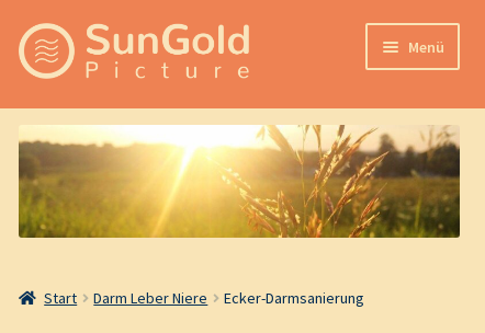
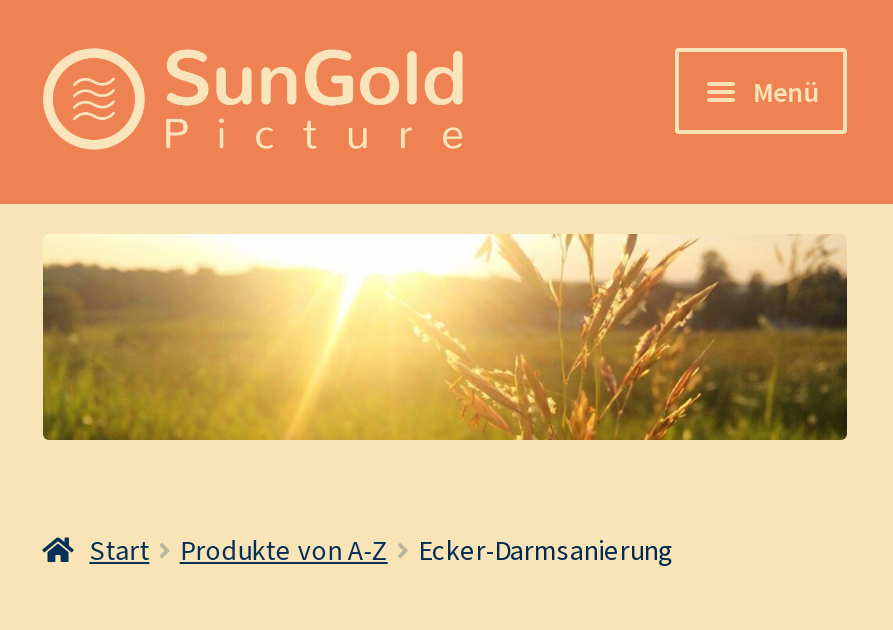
[94,288,208,308] Darm Leber Niere -> [180,533,388,569] Produkte von A-Z

